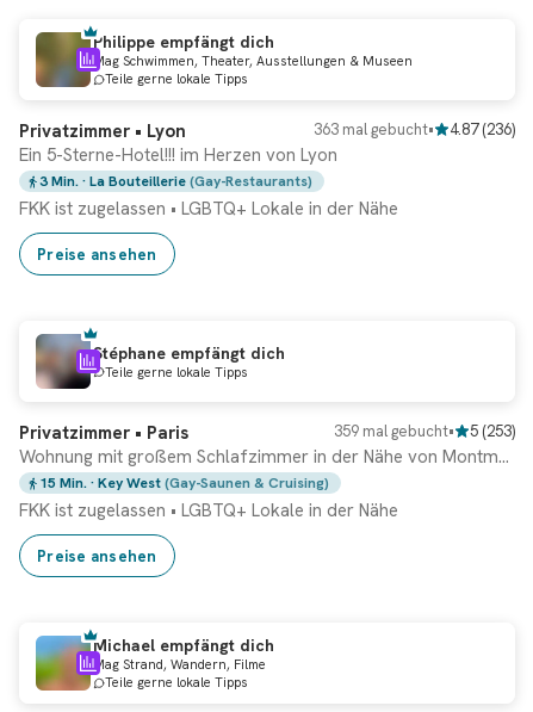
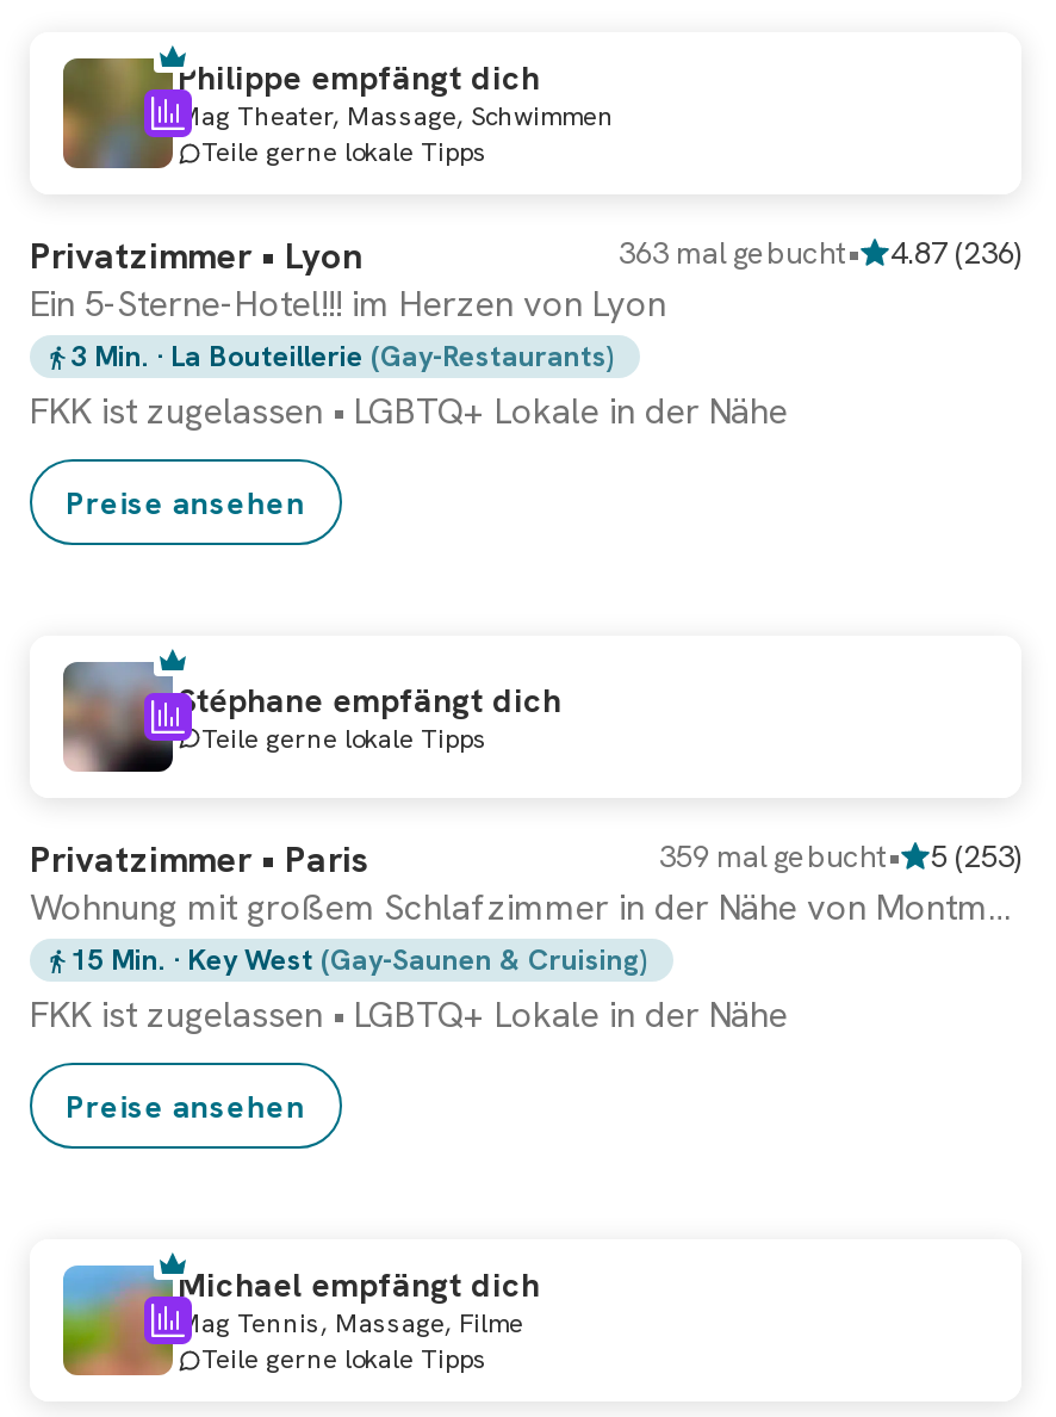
[93,52,413,69] Mag Schwimmen, Theater, Ausstellungen & Museen -> [178,99,614,132] Mag Theater, Massage, Schwimmen
[93,656,266,673] Mag Strand, Wandern, Filme -> [178,1306,523,1339] Mag Tennis, Massage, Filme

